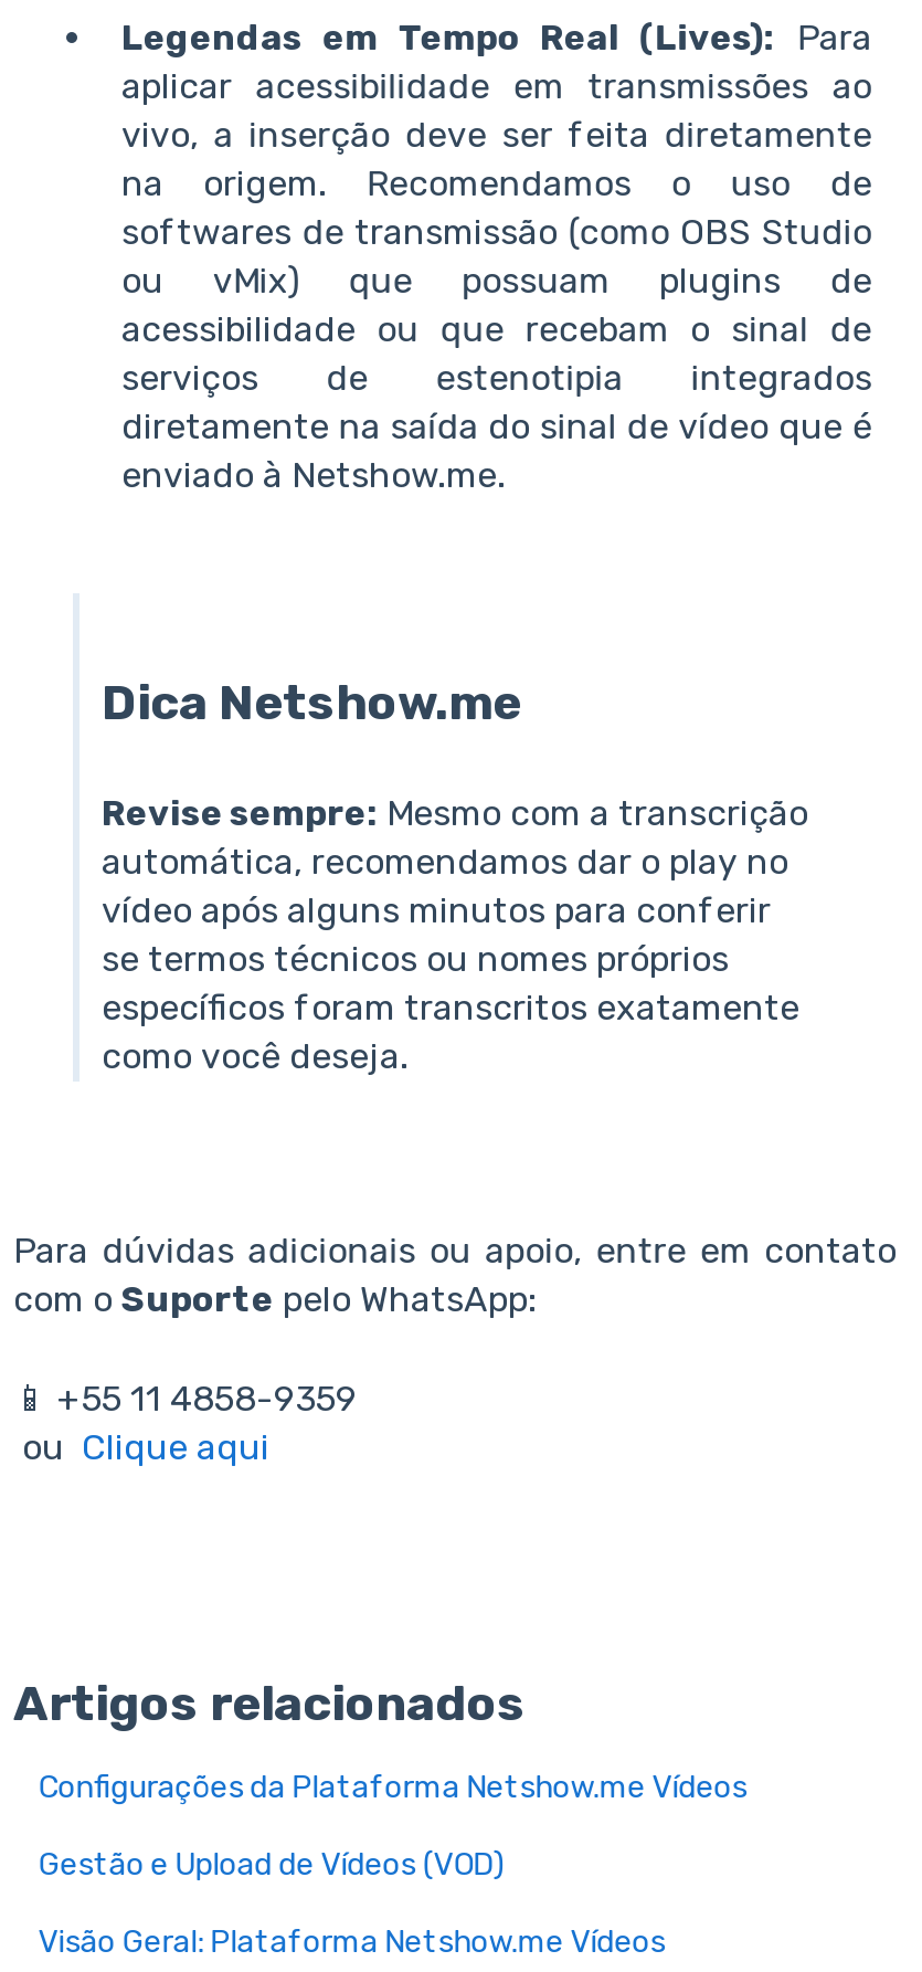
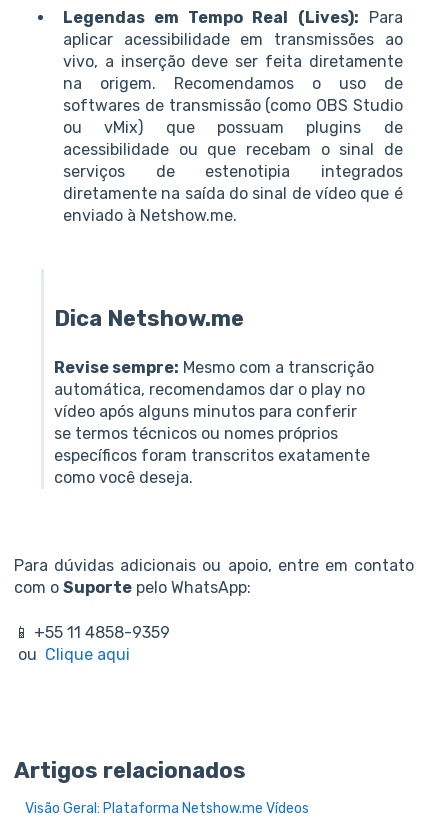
[38,1768,747,1883] Configurações da Plataforma Netshow.me Vídeos | Gestão e Upload de Vídeos (VOD) -> none

